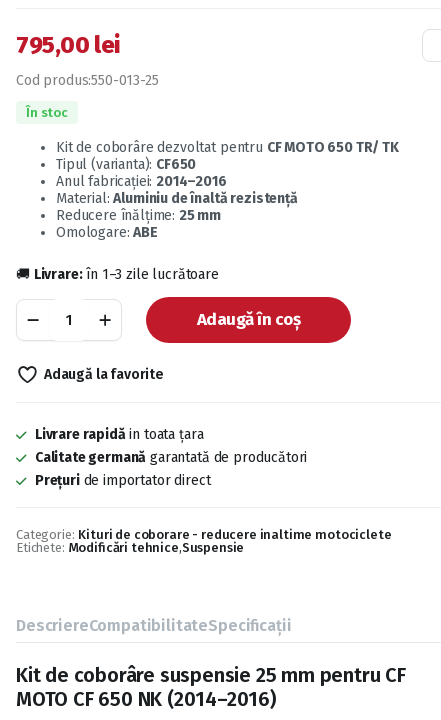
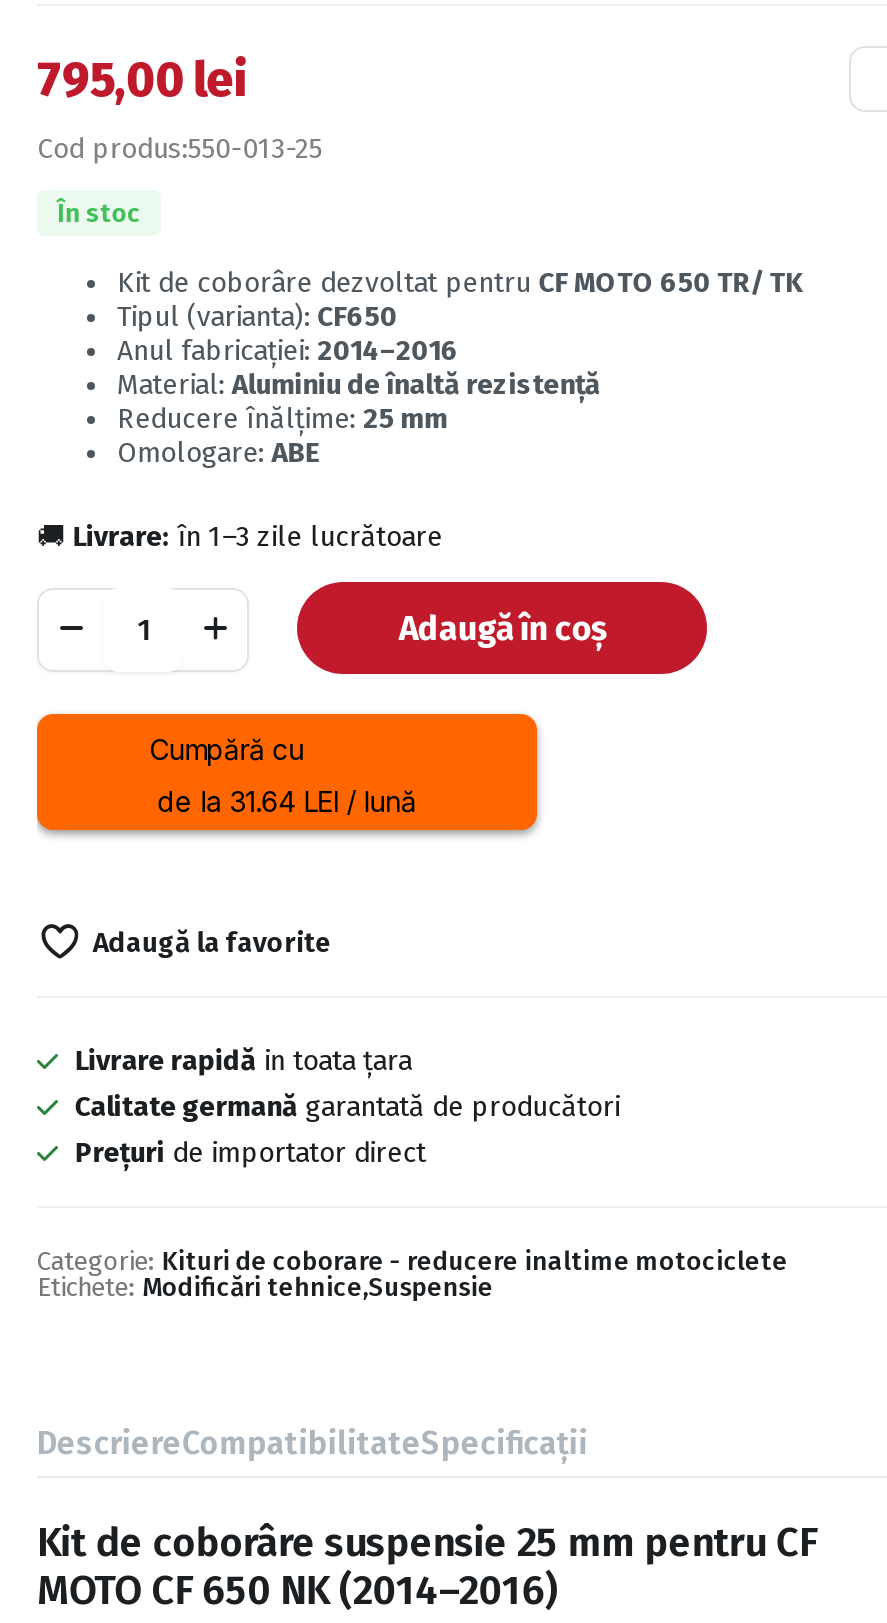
none -> [35,712,541,836] [image] | Cumpără cu | de la 31.64 LEI / lună

